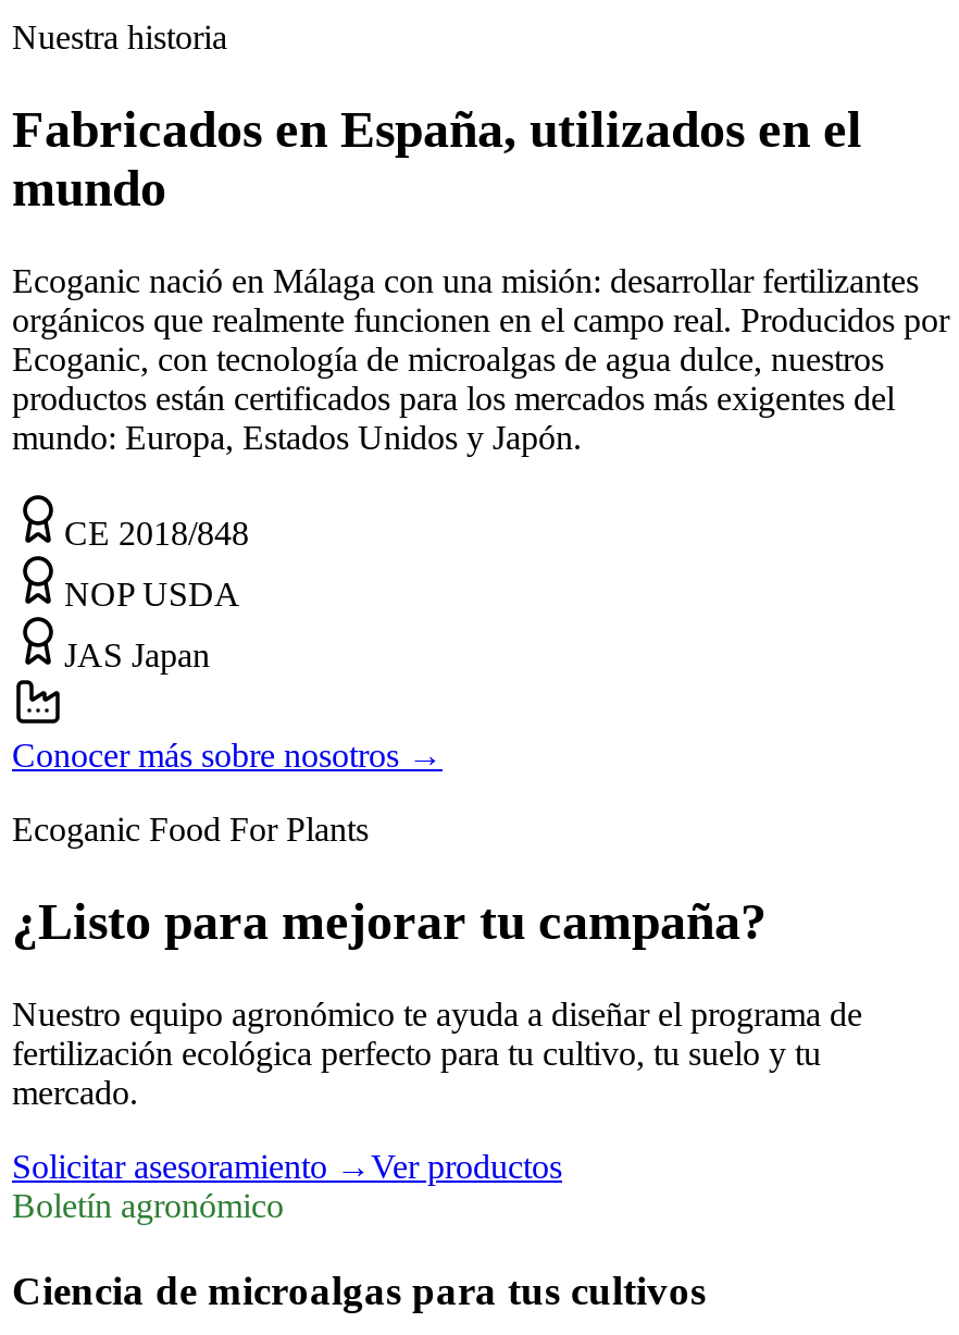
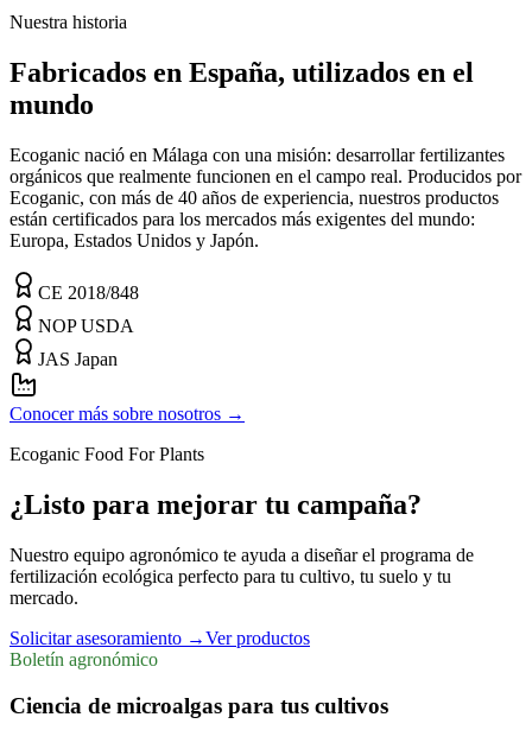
[12,341,895,456] Ecoganic, con tecnología de microalgas de agua dulce, nuestros | productos están certificados para los mercados más exigentes del | mundo: Europa, Estados Unidos y Japón. -> [9,188,499,251] Ecoganic, con más de 40 años de experiencia, nuestros productos | están certificados para los mercados más exigentes del mundo: | Europa, Estados Unidos y Japón.

